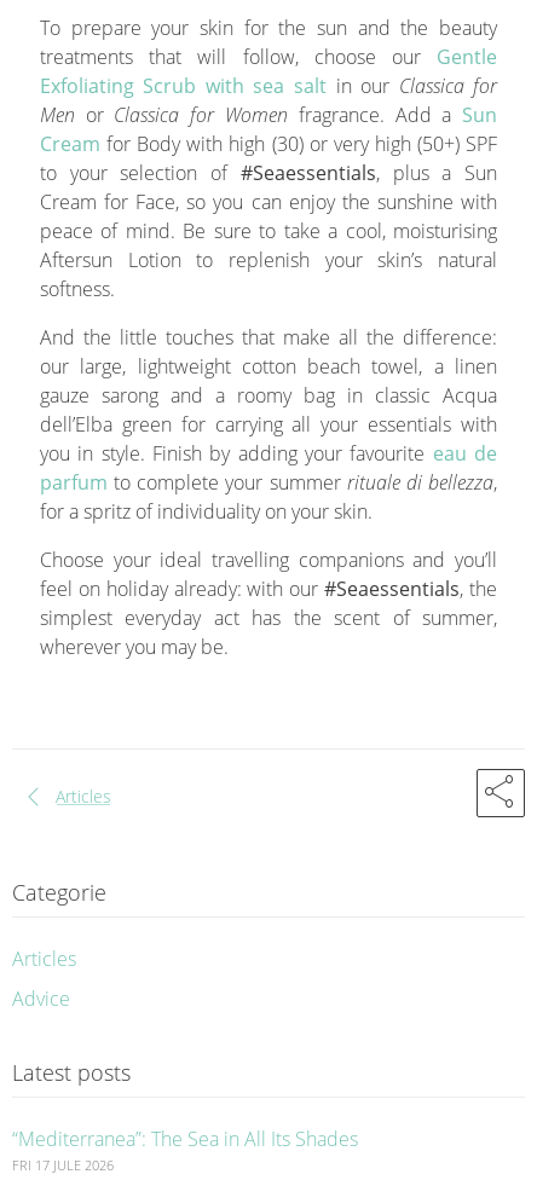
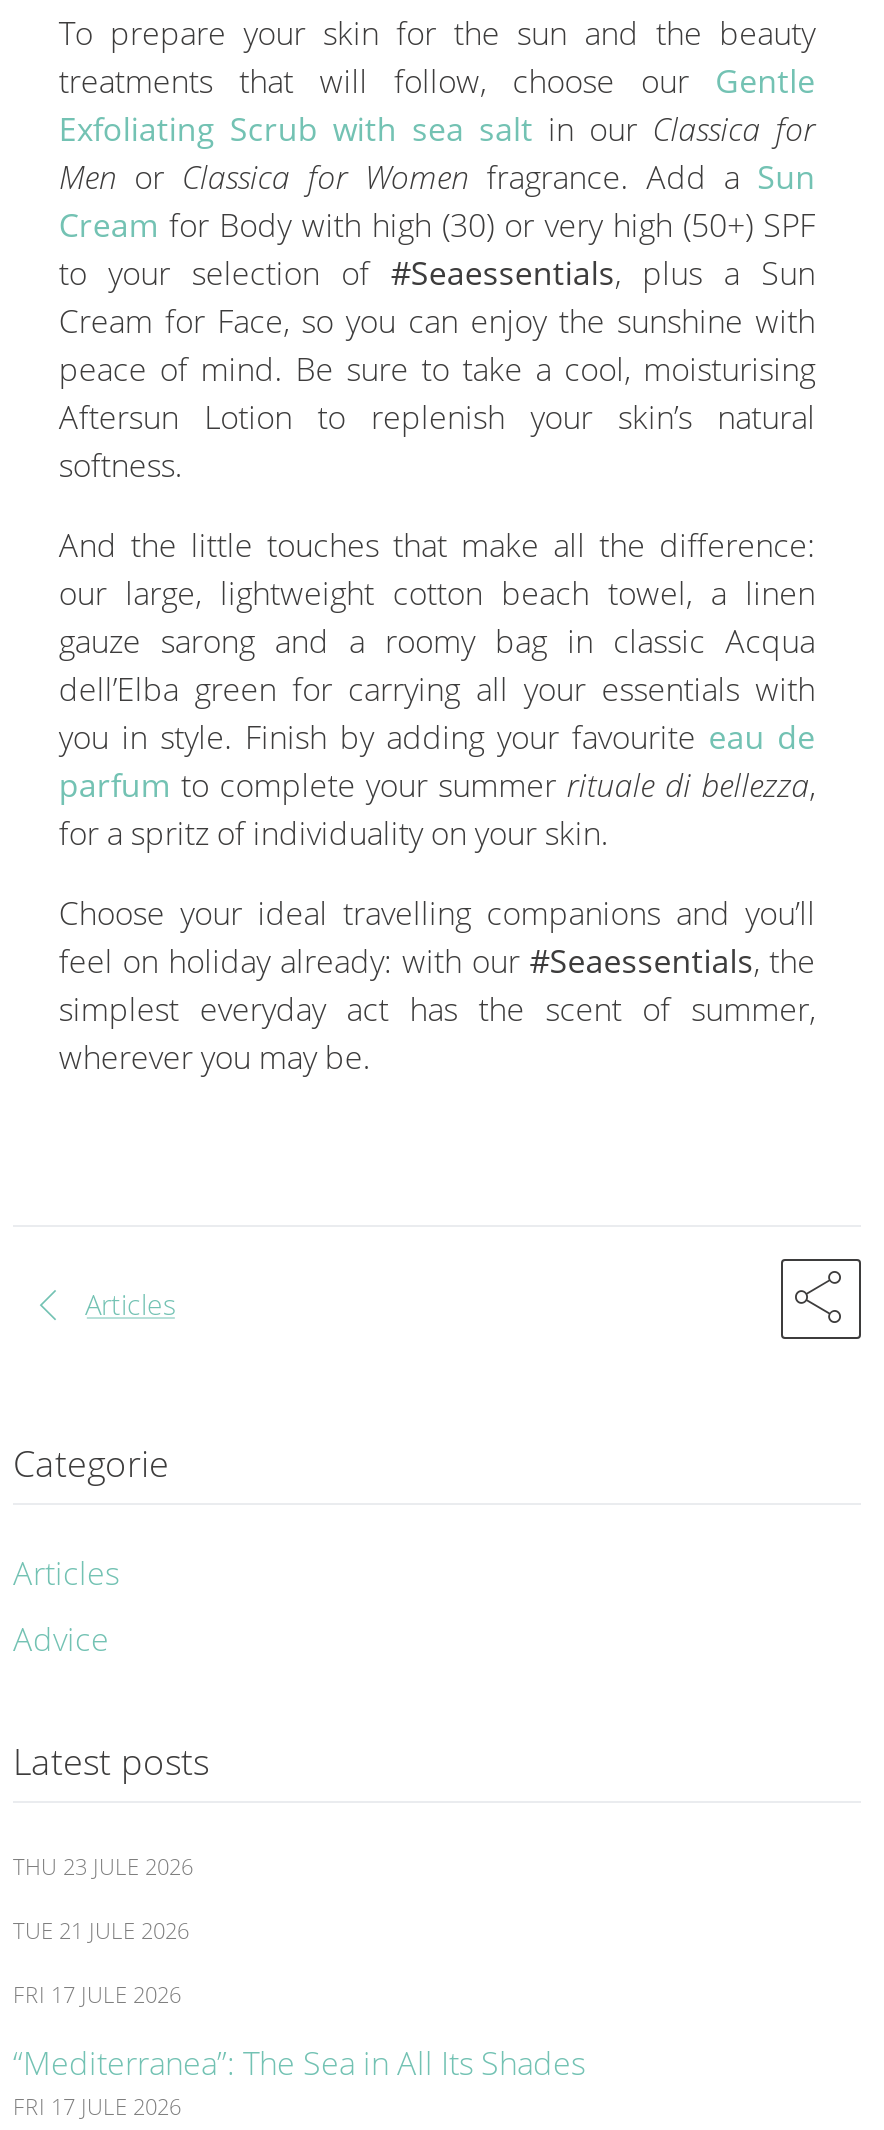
none -> [13,1851,193,2009] THU 23 JULE 2026 | TUE 21 JULE 2026 | FRI 17 JULE 2026

